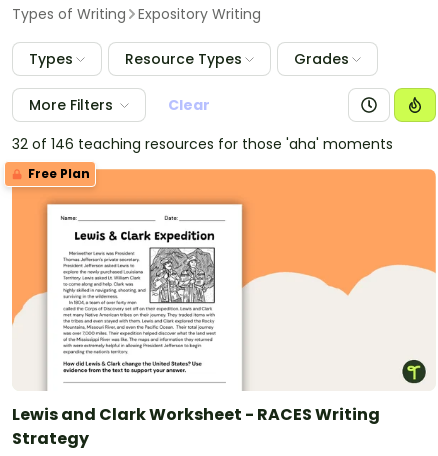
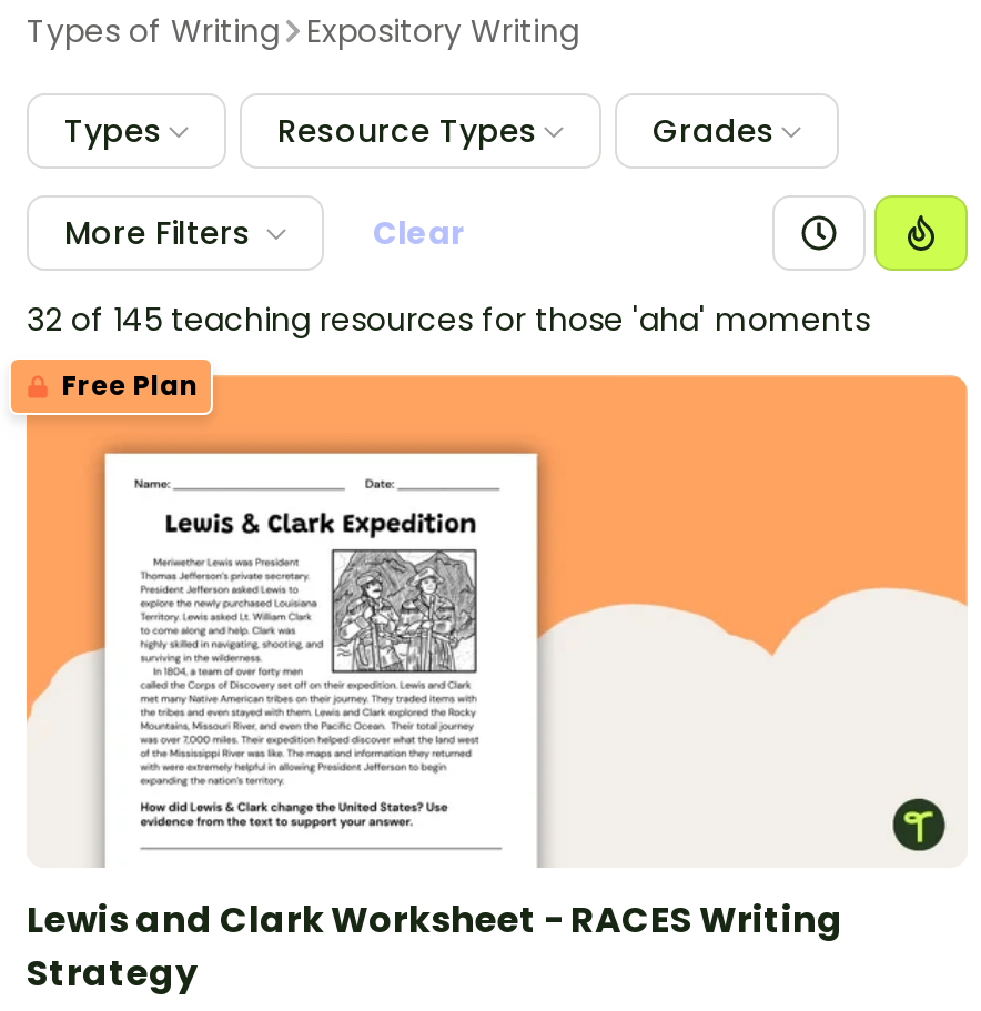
[12,134,393,154] 32 of 146 teaching resources for those 'aha' moments -> [27,297,870,342] 32 of 145 teaching resources for those 'aha' moments

